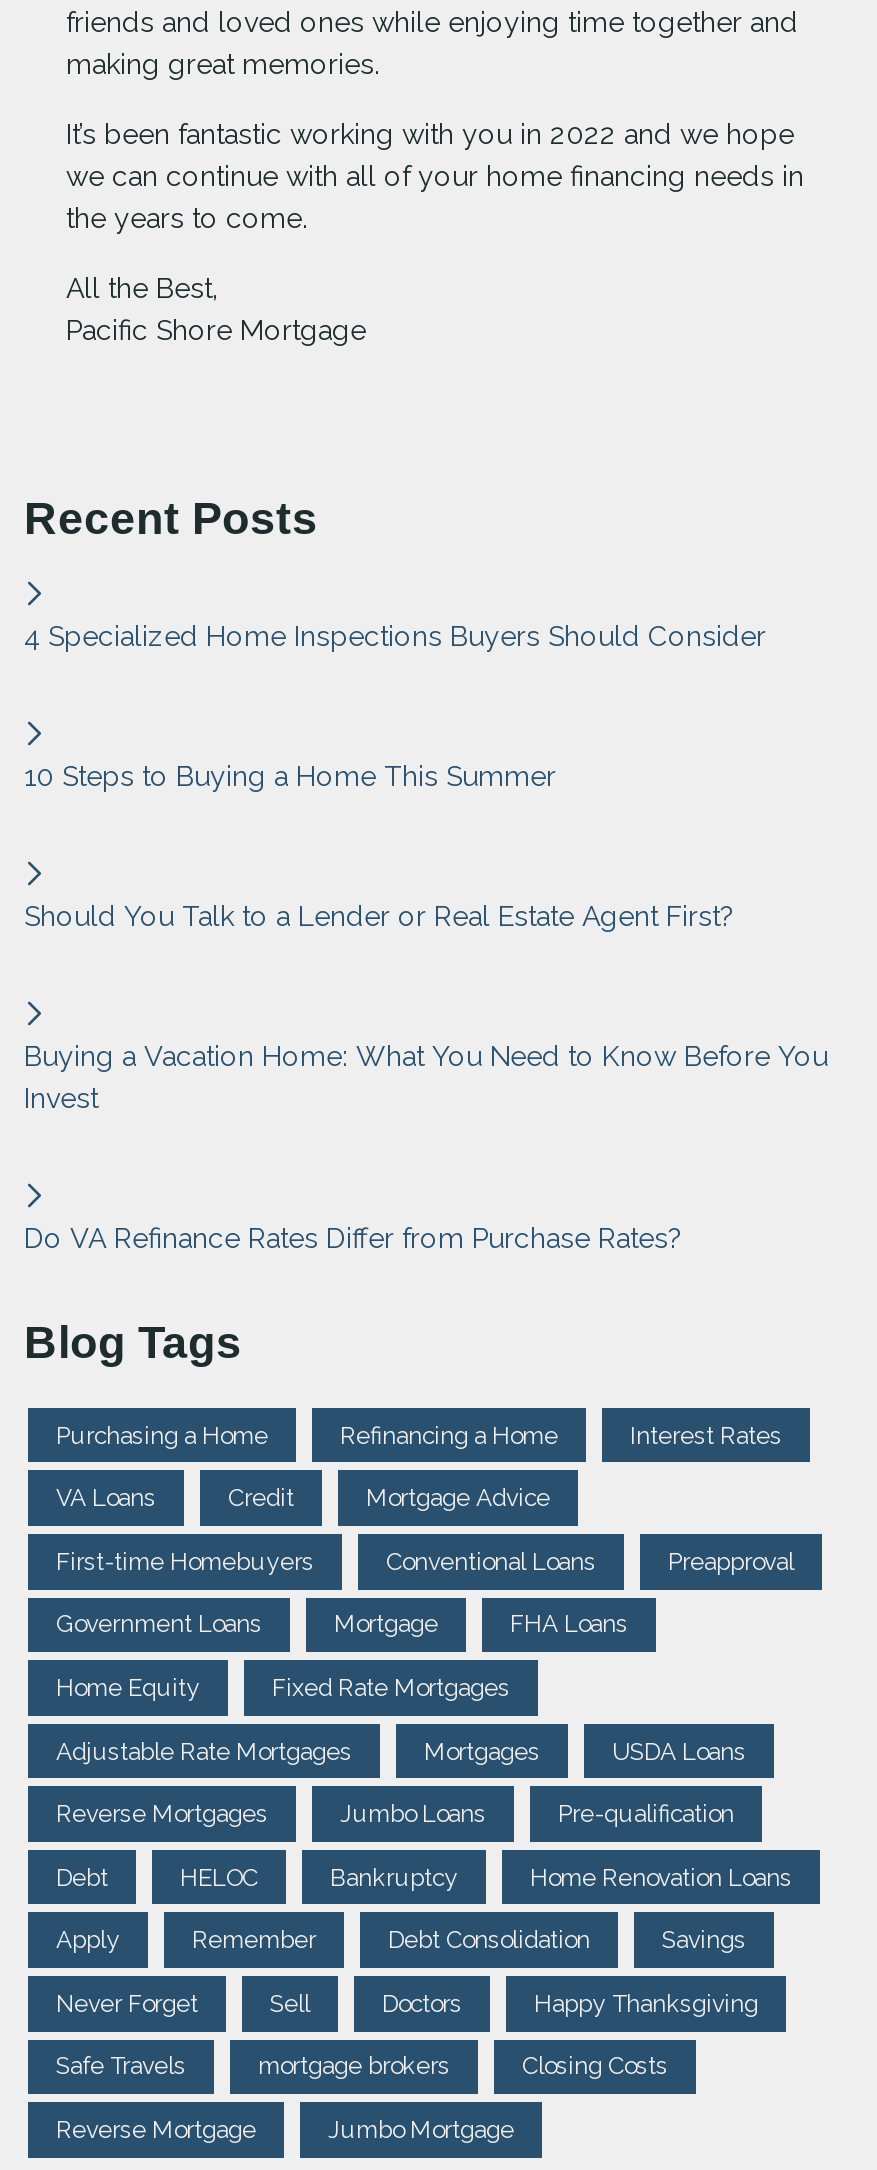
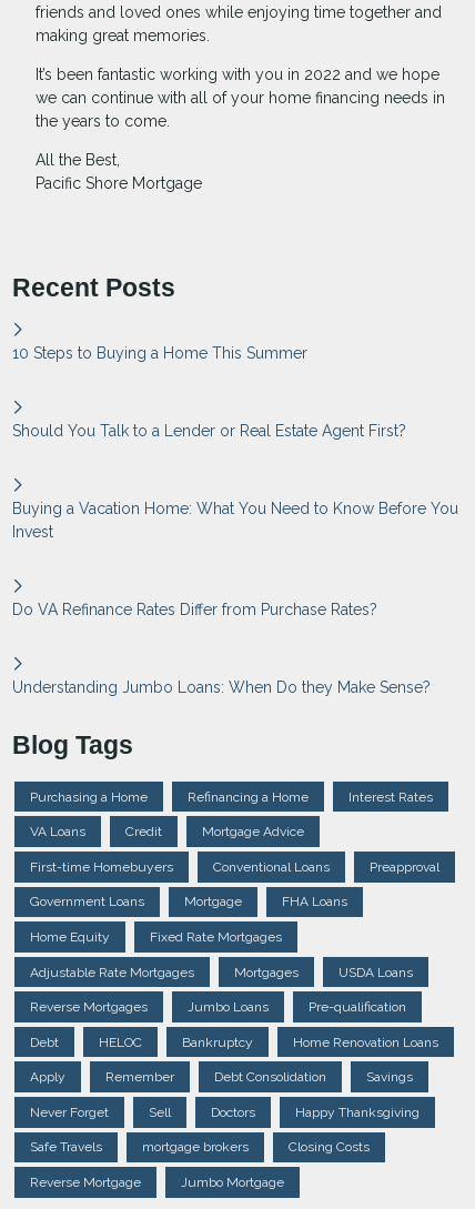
[24,620,766,652] 4 Specialized Home Inspections Buyers Should Consider -> none
moved [24,760,828,1254] -> [12,344,458,618]: 10 Steps to Buying a Home This Summer | Should You Talk to a Lender or Real Estate Agent First? | Buying a Vacation Home: What You Need to Know Before You | Invest | Do VA Refinance Rates Differ from Purchase Rates?
none -> [12,678,431,696] Understanding Jumbo Loans: When Do they Make Sense?

